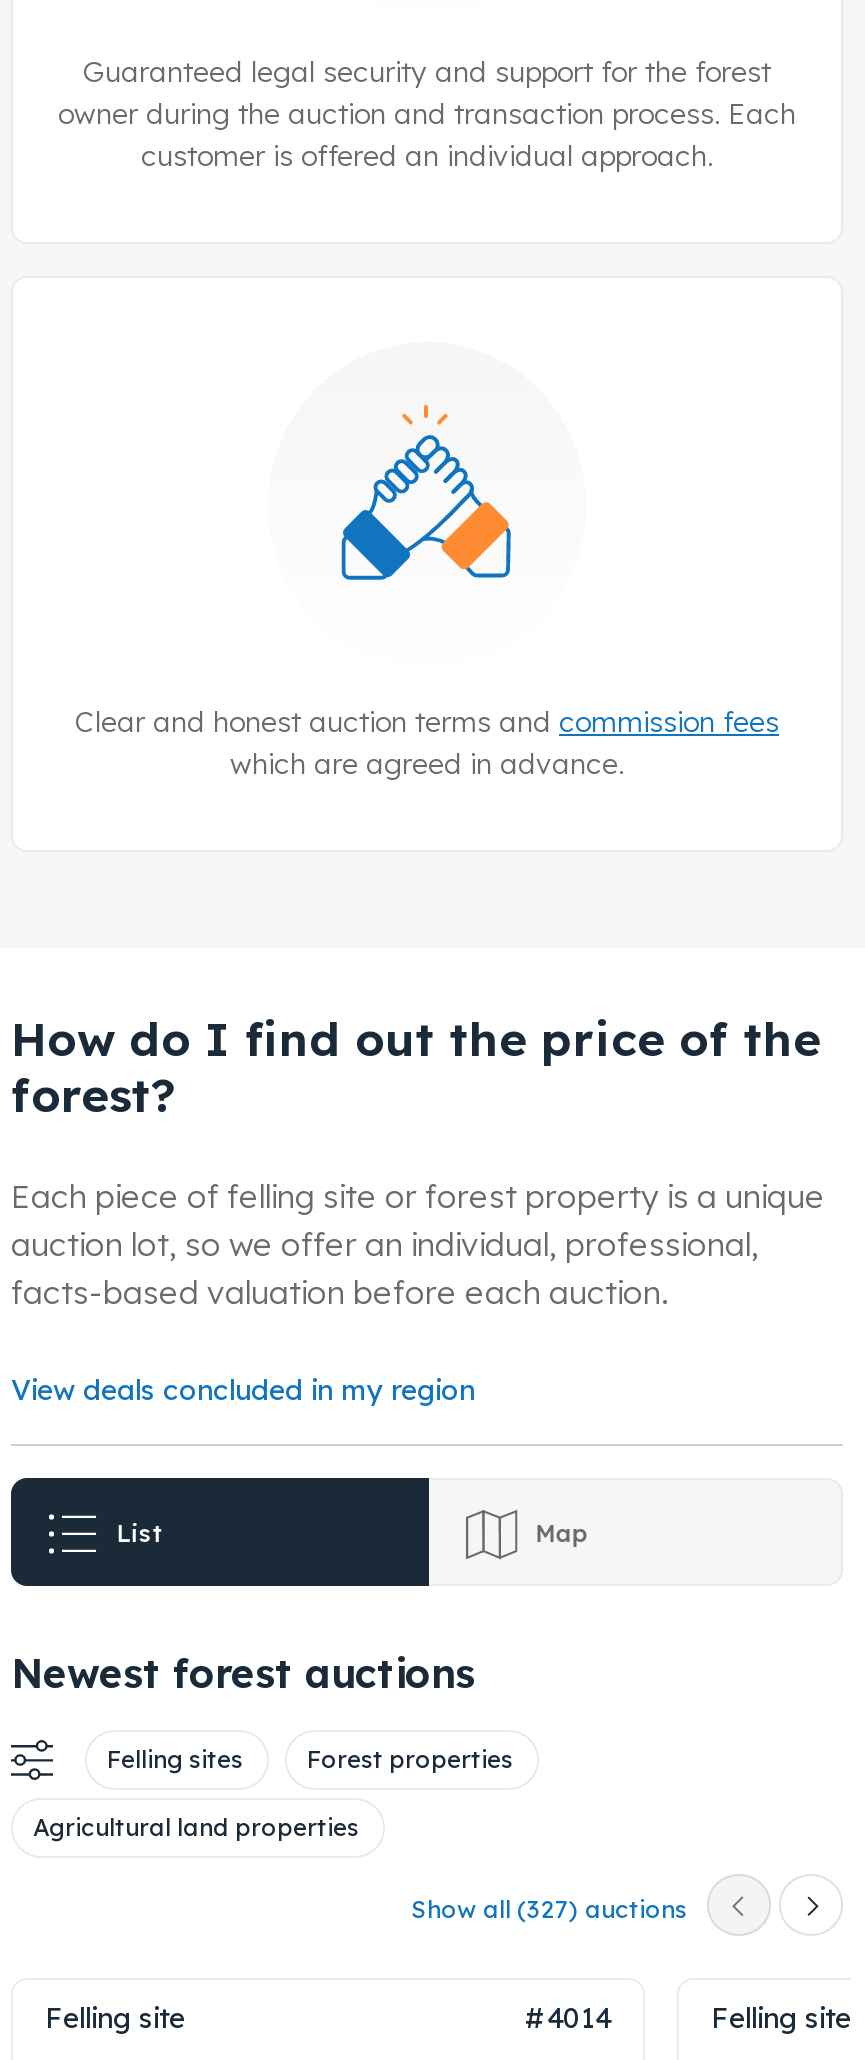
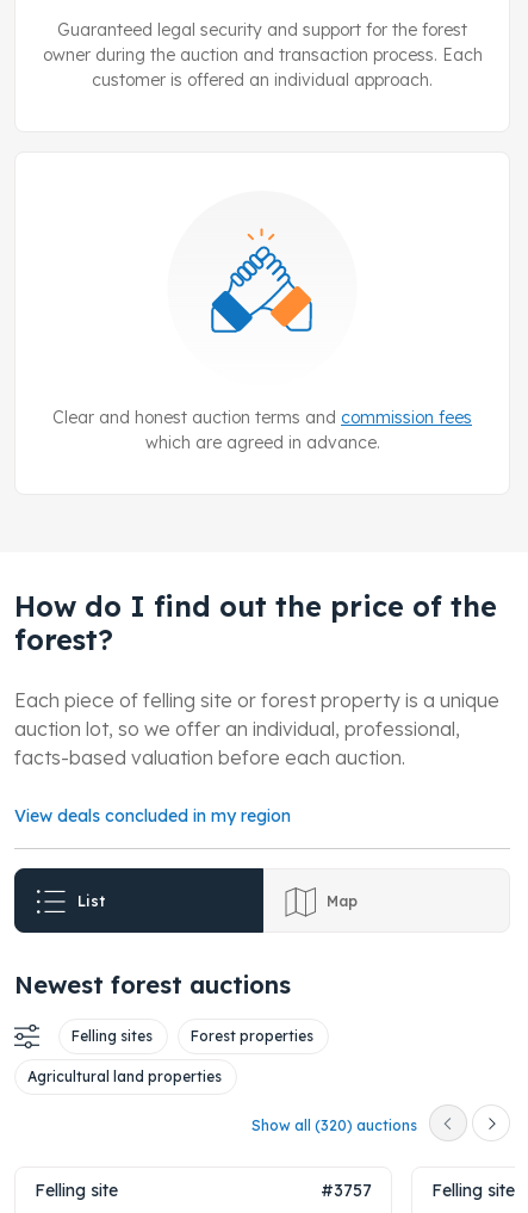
[411,1894,687,1924] Show all (327) auctions -> [251,1116,417,1134] Show all (320) auctions
[525,2000,611,2036] #4014 -> [321,1180,372,1201] #3757

